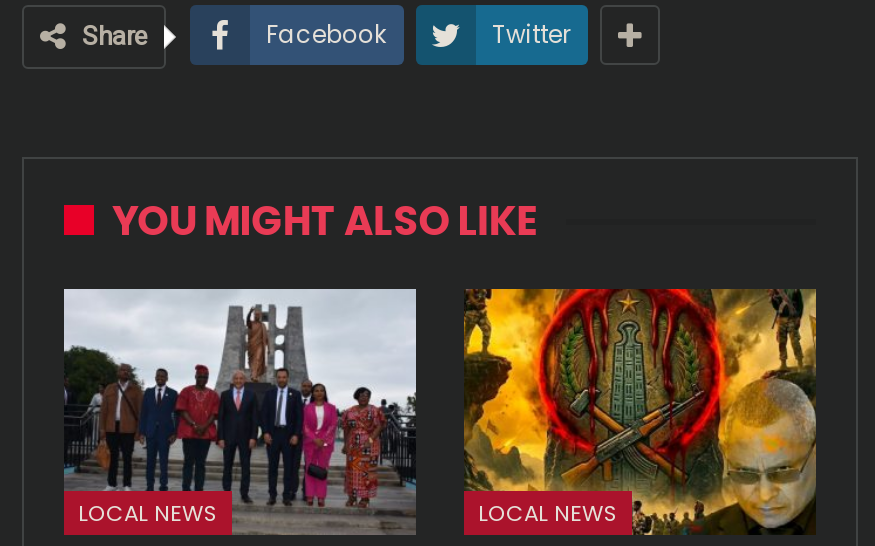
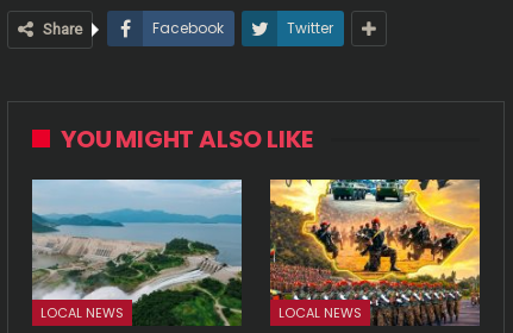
[64,289,418,537] [image] -> [31,180,243,326] [image]
[464,287,816,535] [image] -> [269,178,481,326] [image]

